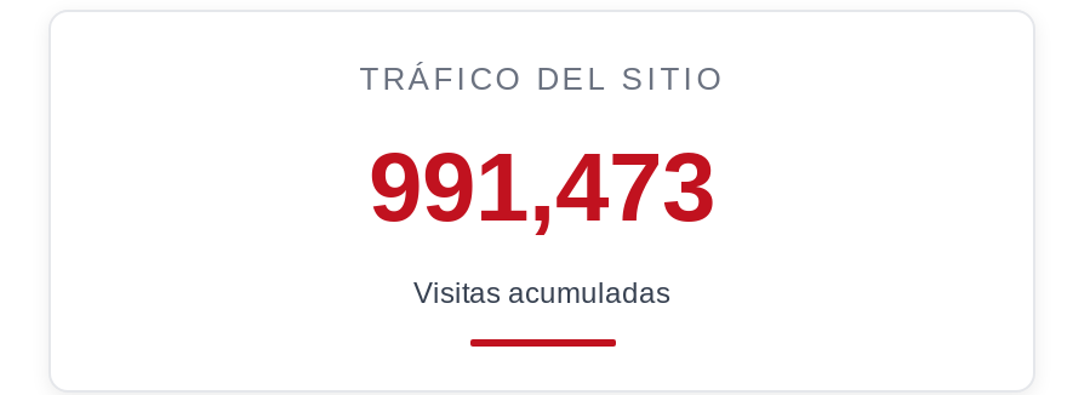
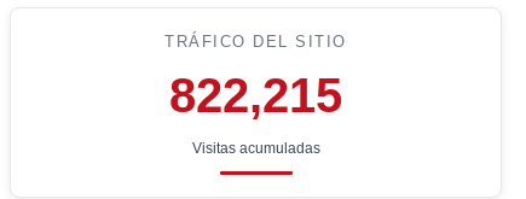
[369,133,715,240] 991,473 -> [169,69,342,122] 822,215

